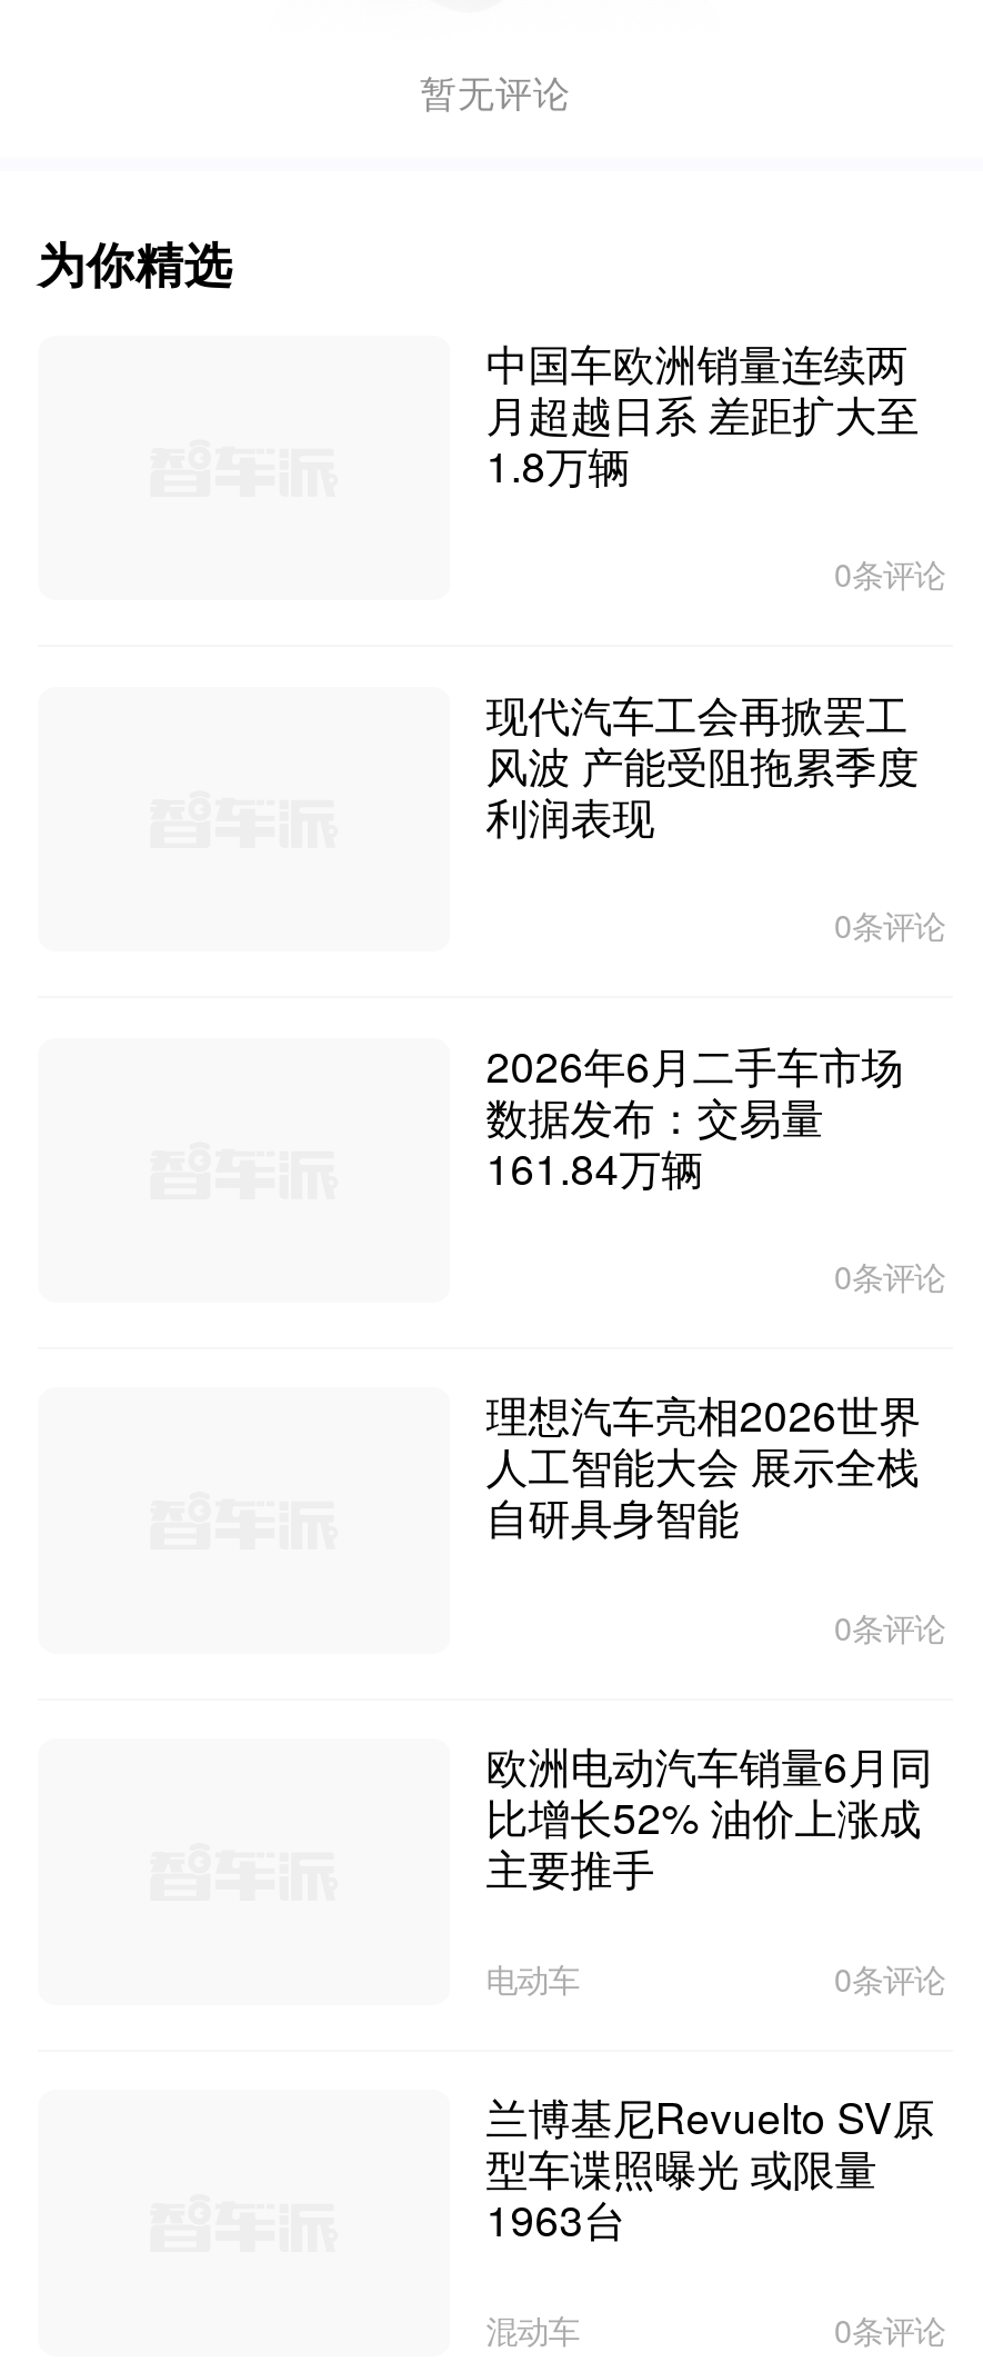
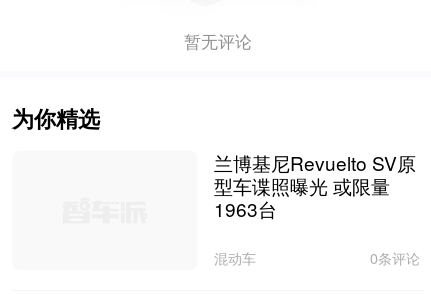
[486,330,945,2000] 中国车欧洲销量连续两 | 月超越日系 差距扩大至 | 1.8万辆 | 0条评论 | 现代汽车工会再掀罢工 | 风波 产能受阻拖累季度 | 利润表现 | 0条评论 | 2026年6月二手车市场 | 数据发布：交易量 | 161.84万辆 | 0条评论 | 理想汽车亮相2026世界 | 人工智能大会 展示全栈 | 自研具身智能 | 0条评论 | 欧洲电动汽车销量6月同 | 比增长52% 油价上涨成 | 主要推手 | 电动车 | 0条评论 -> none

